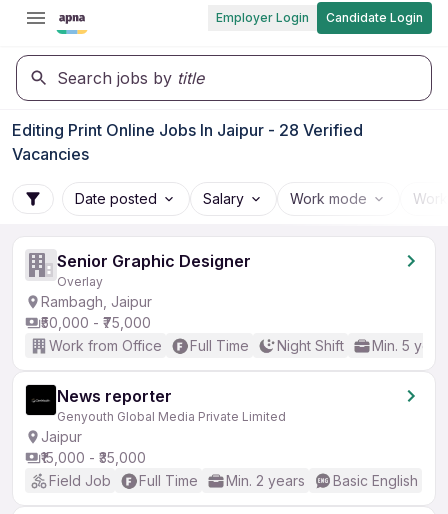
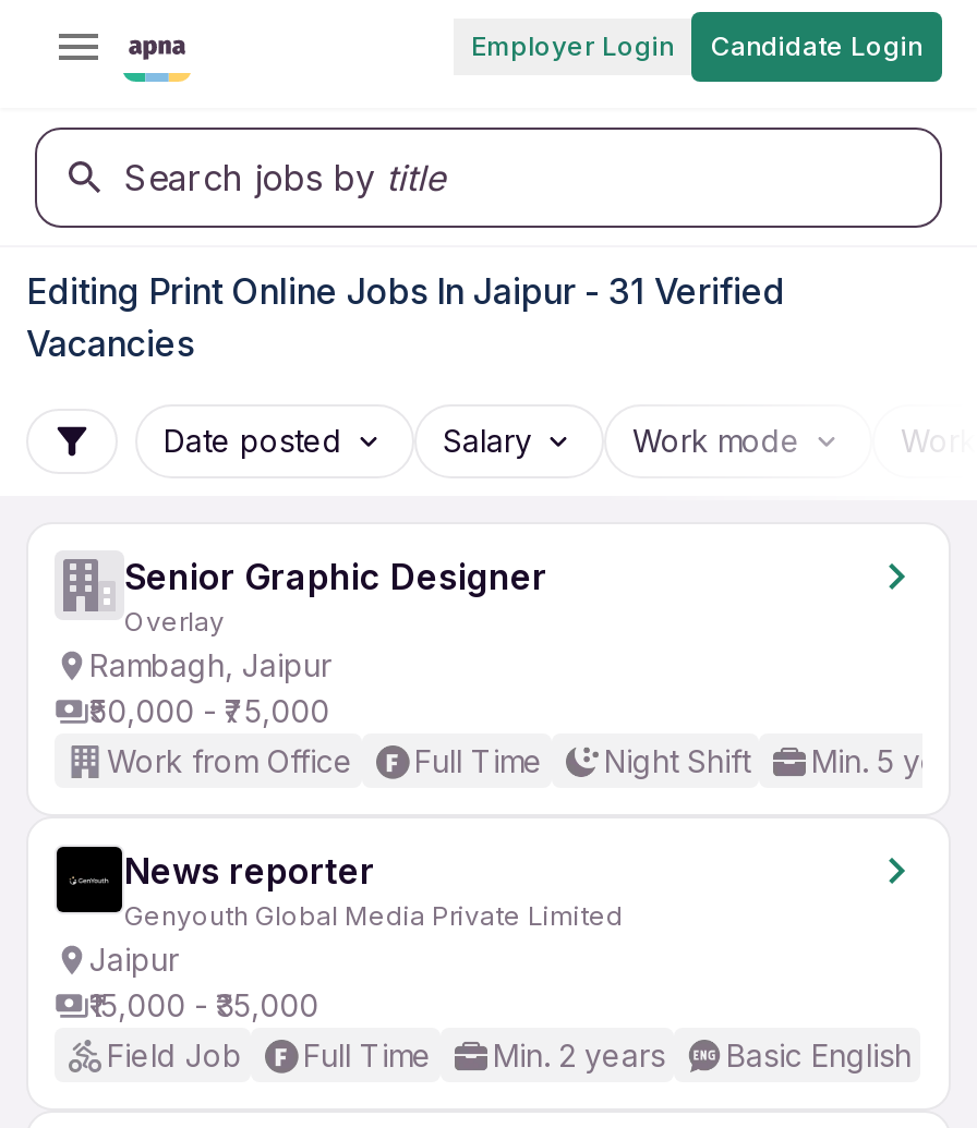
[12,120,363,140] Editing Print Online Jobs In Jaipur - 28 Verified -> [26,269,785,313] Editing Print Online Jobs In Jaipur - 31 Verified

